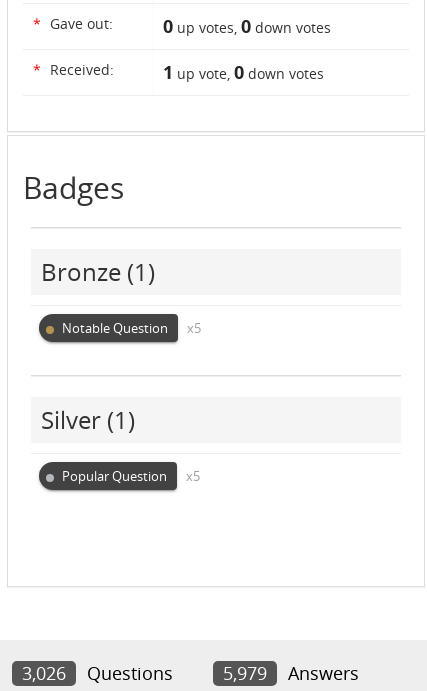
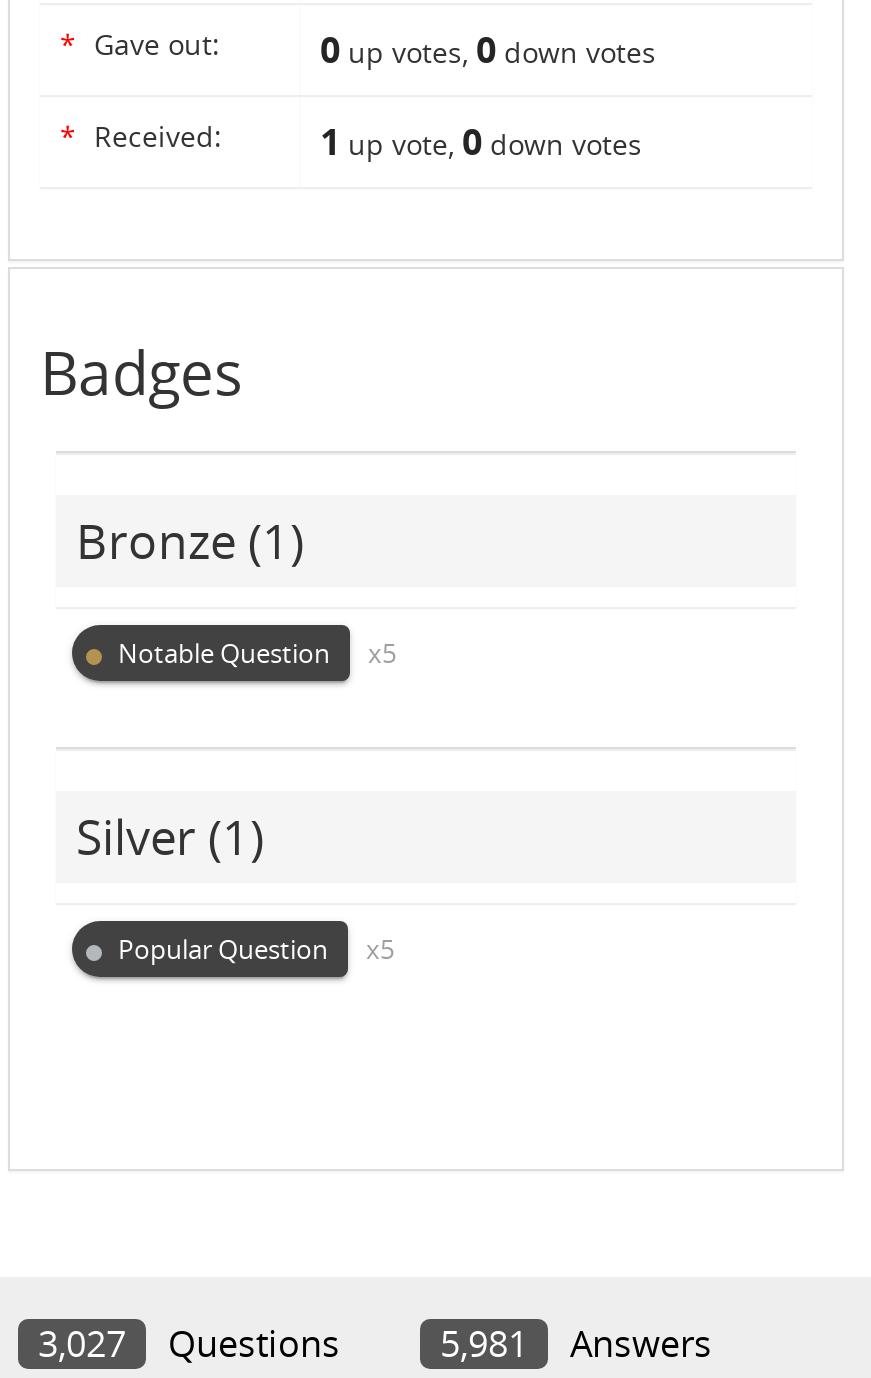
[22,661,173,685] 3,026 Questions -> [38,1319,340,1367] 3,027 Questions
[223,661,359,685] 5,979 Answers -> [440,1319,712,1367] 5,981 Answers

